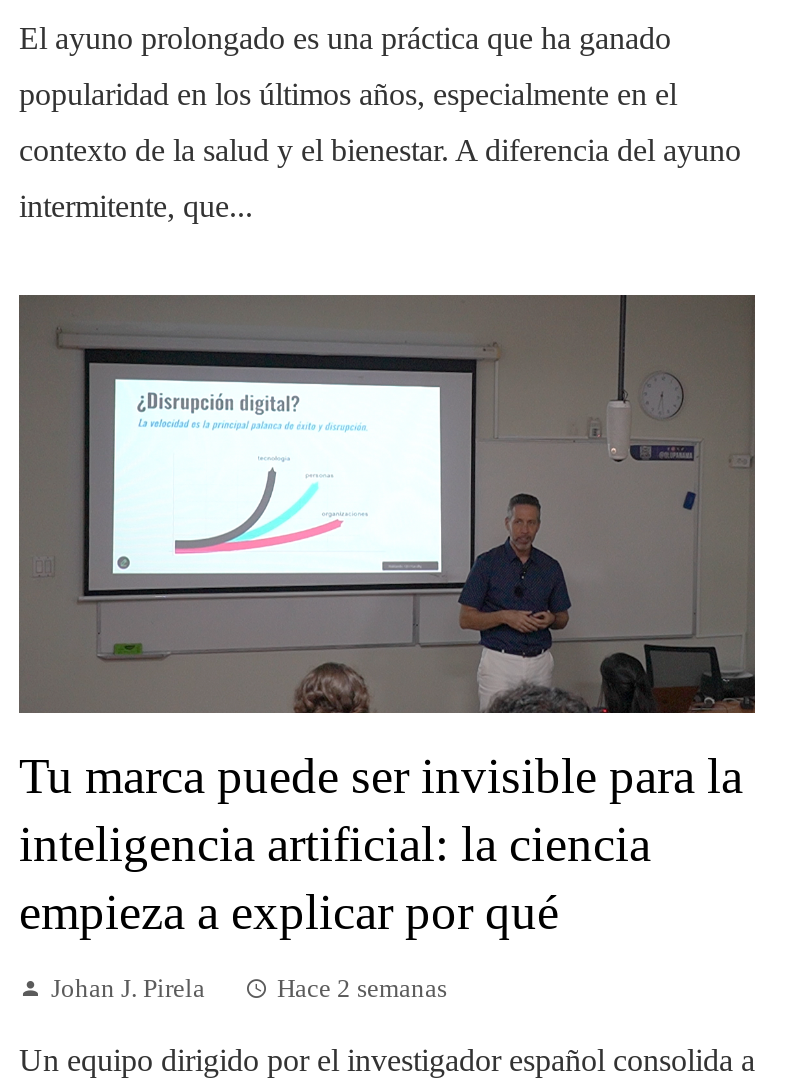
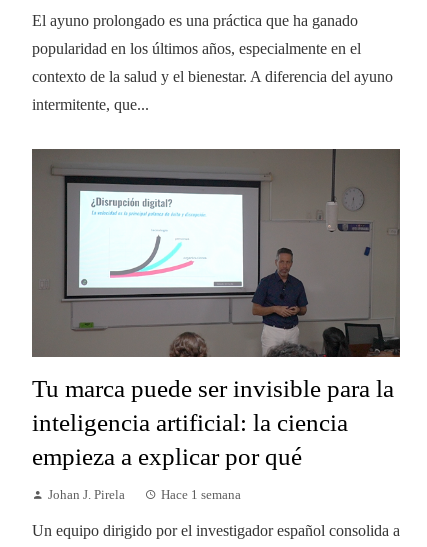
[277,974,447,1002] Hace 2 semanas -> [161,488,241,502] Hace 1 semana

